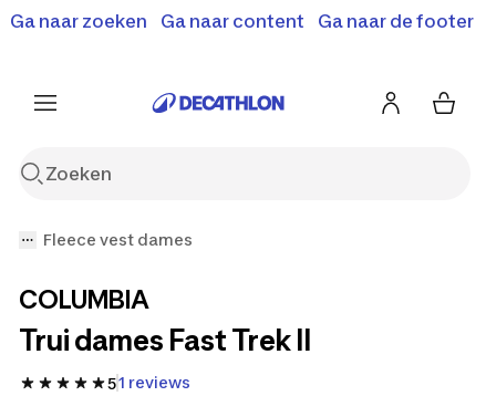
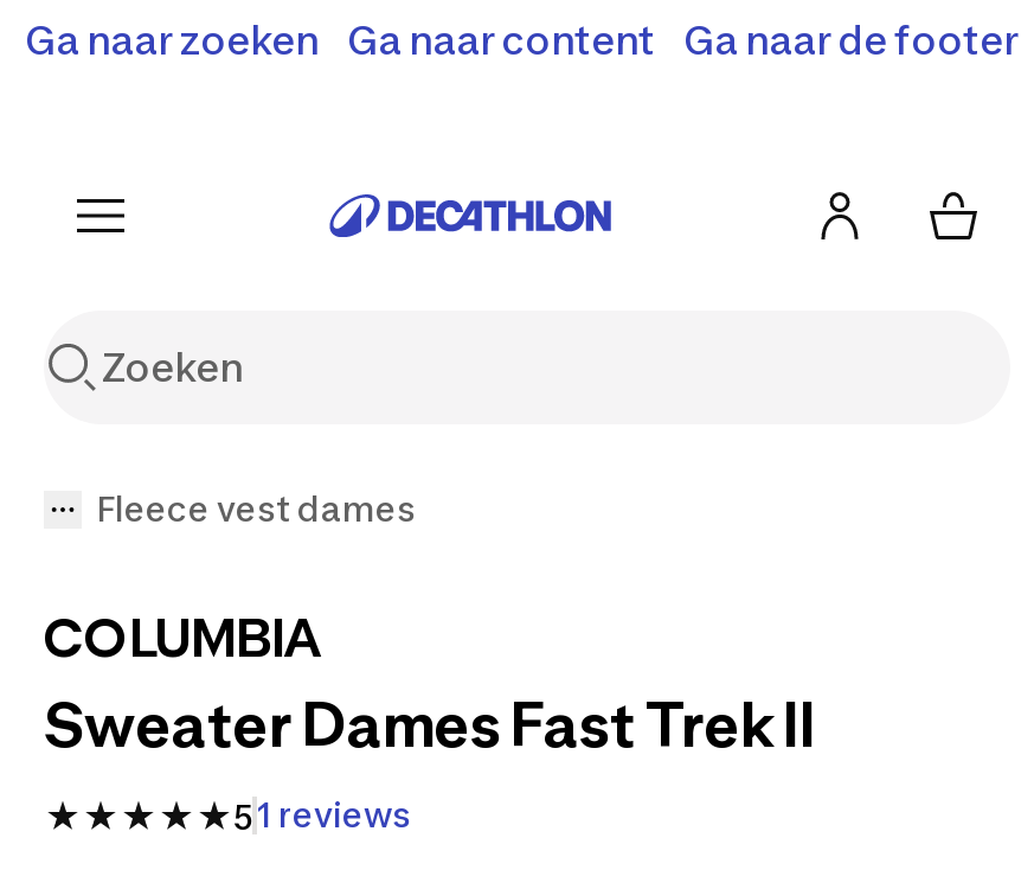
[19,323,311,357] Trui dames Fast Trek II -> [44,687,816,761] Sweater Dames Fast Trek II

